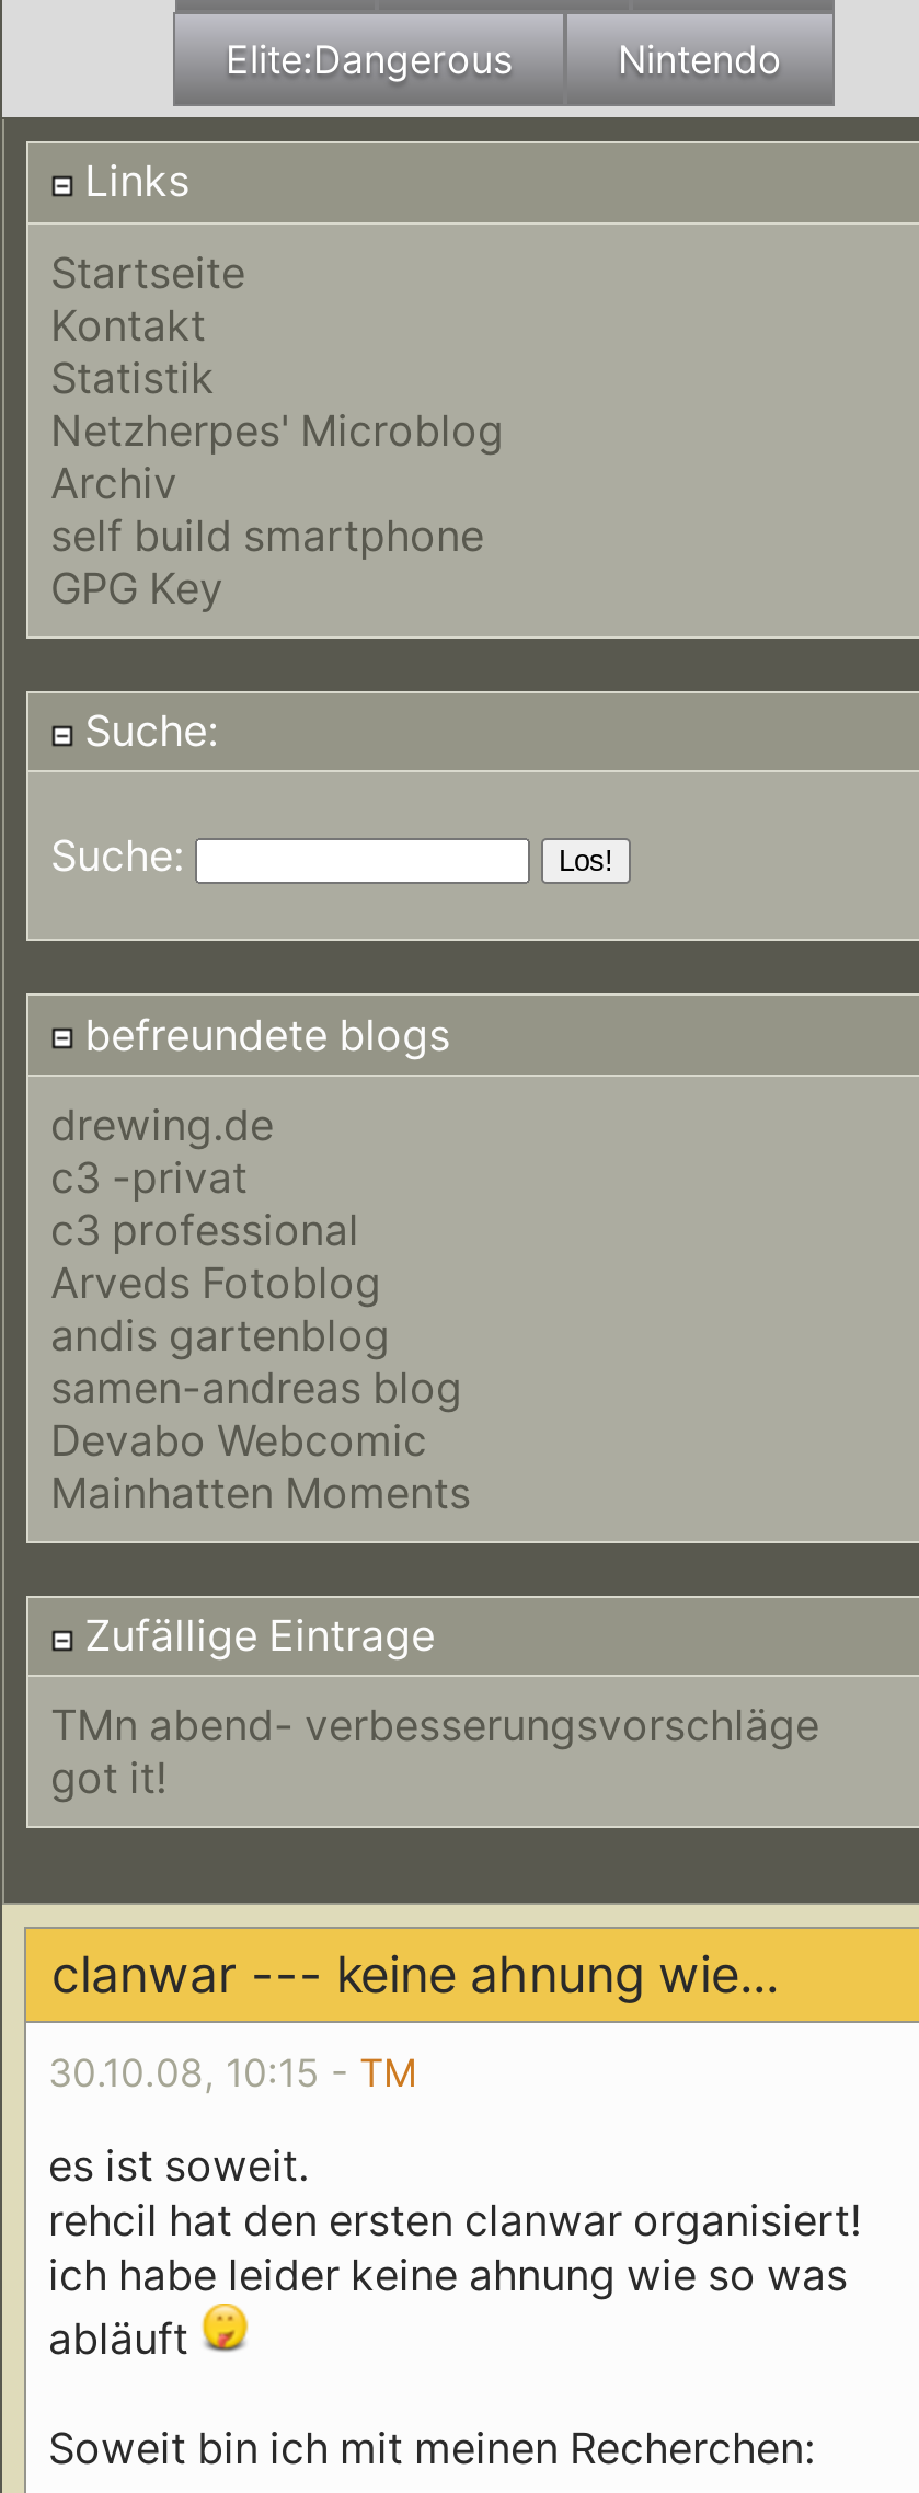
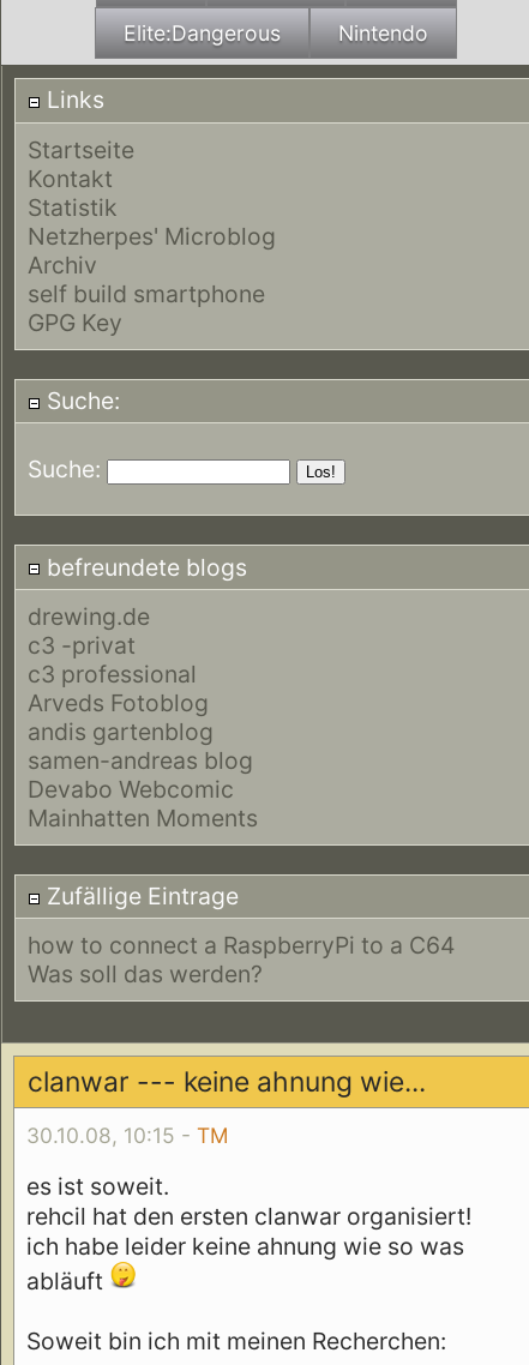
[50,1700,819,1805] TMn abend- verbesserungsvorschläge | got it! -> [28,931,455,989] how to connect a RaspberryPi to a C64 | Was soll das werden?

